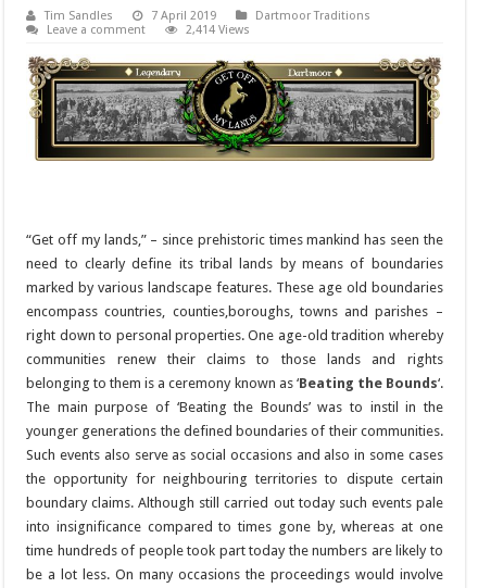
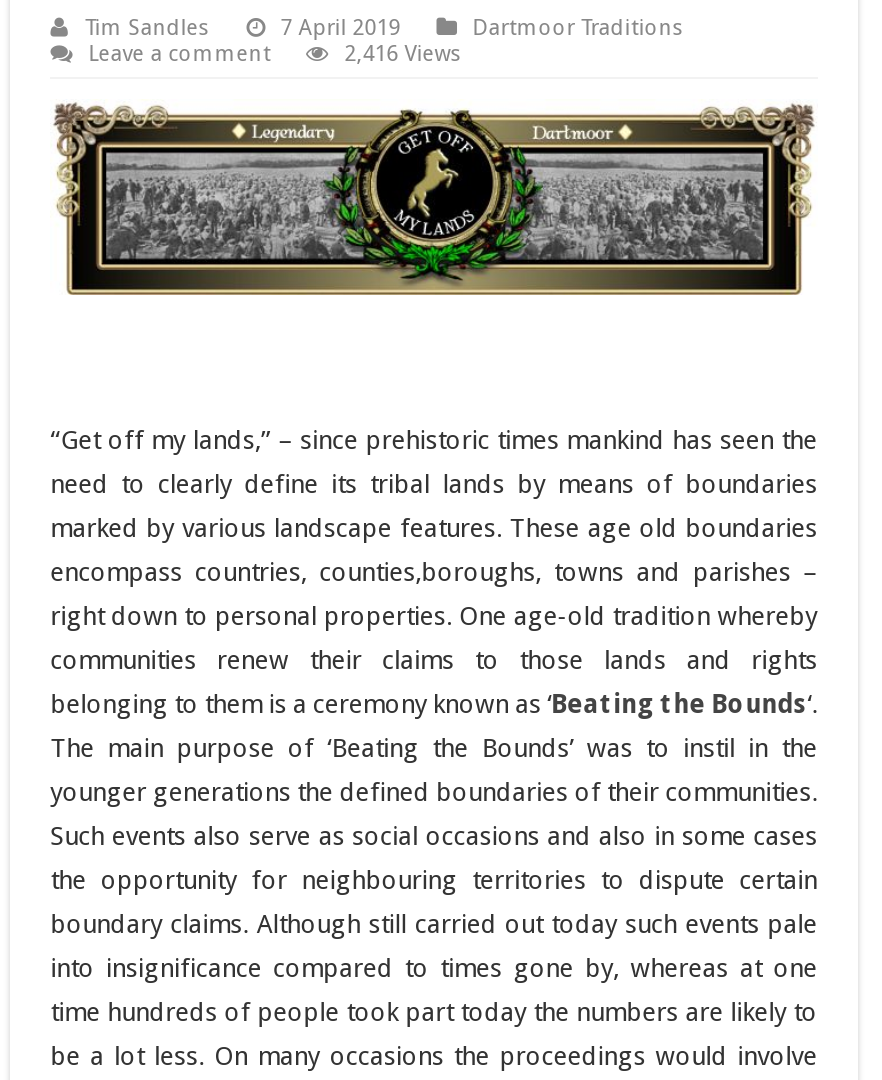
[186,23,250,37] 2,414 Views -> [344,41,462,67] 2,416 Views

